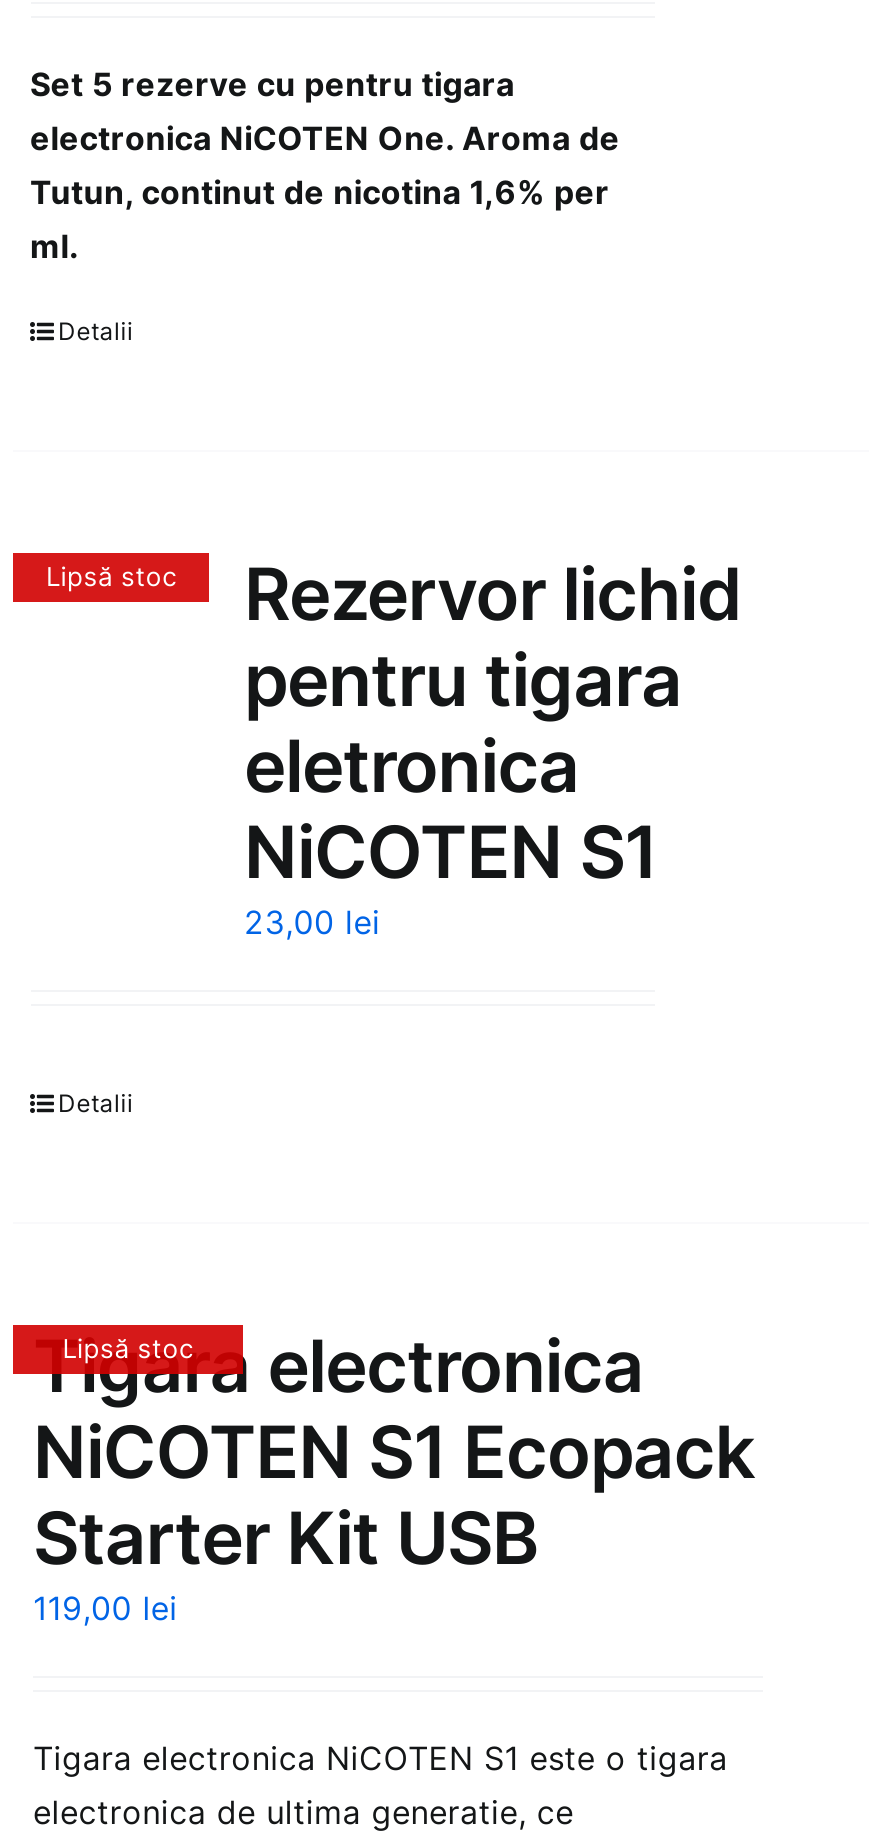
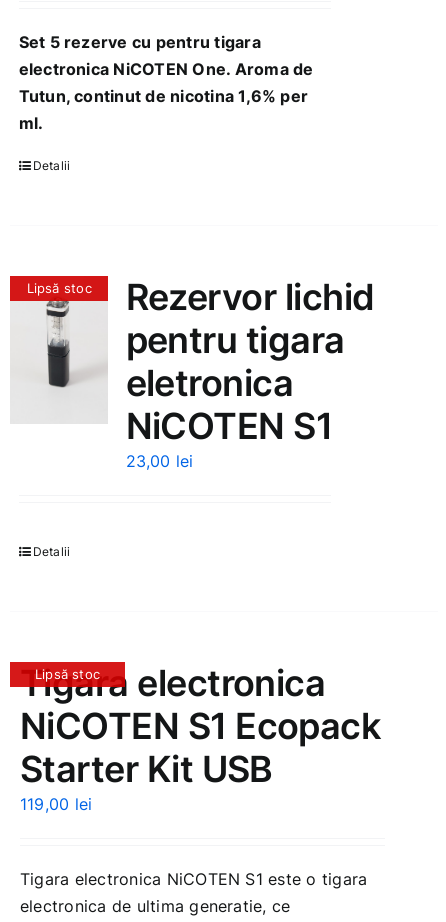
none -> [11,300,108,419] [image]

